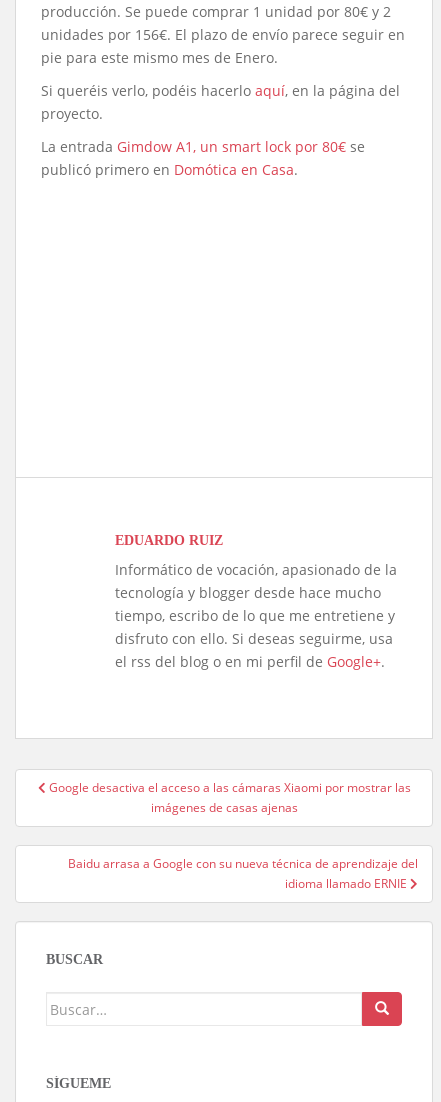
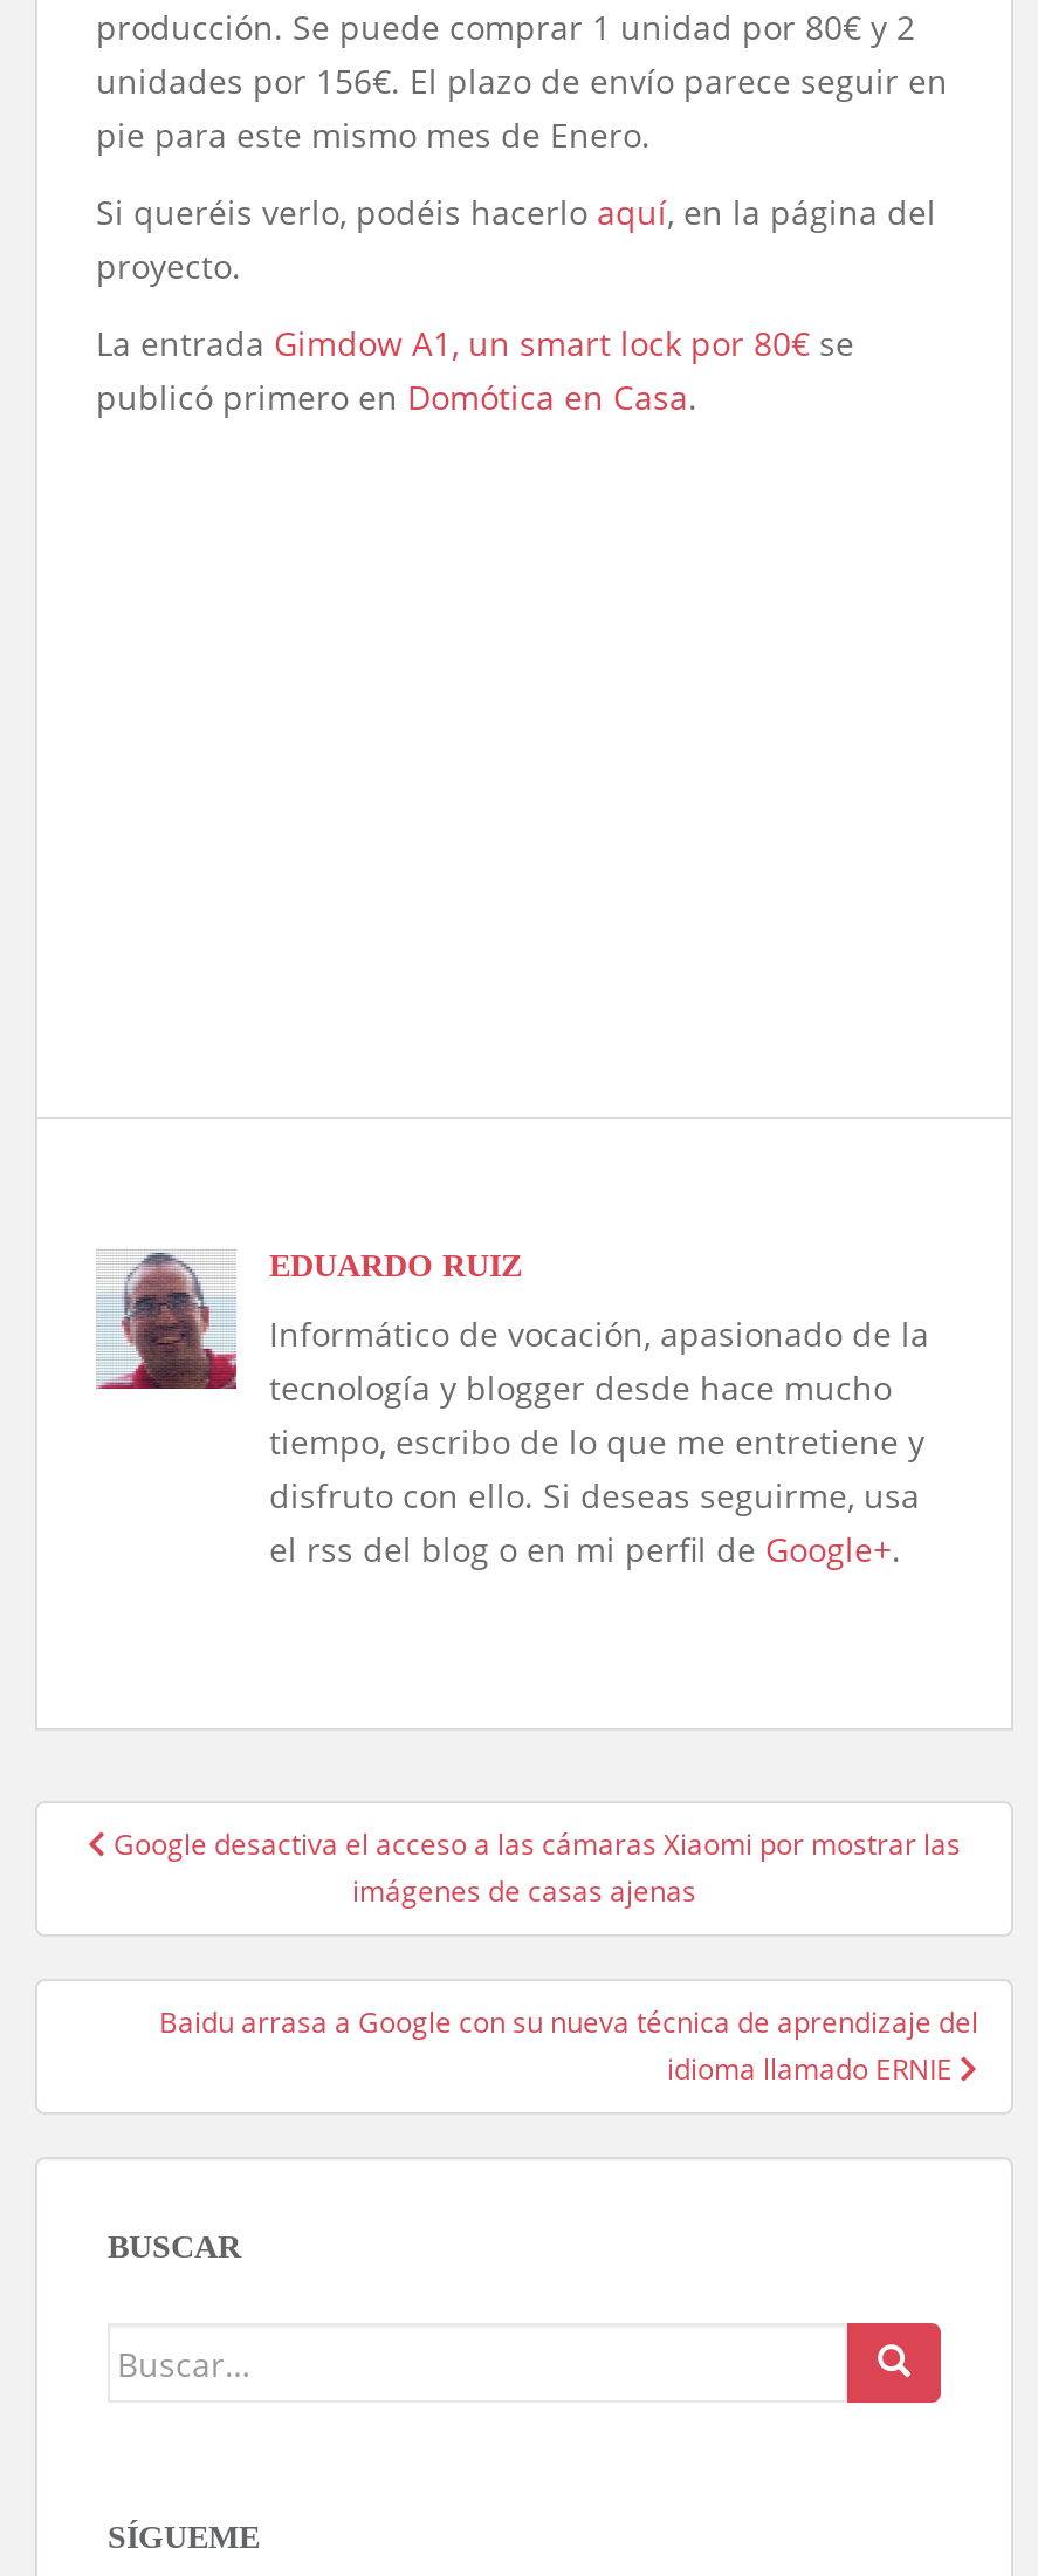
none -> [94,1248,239,1391] [image]

